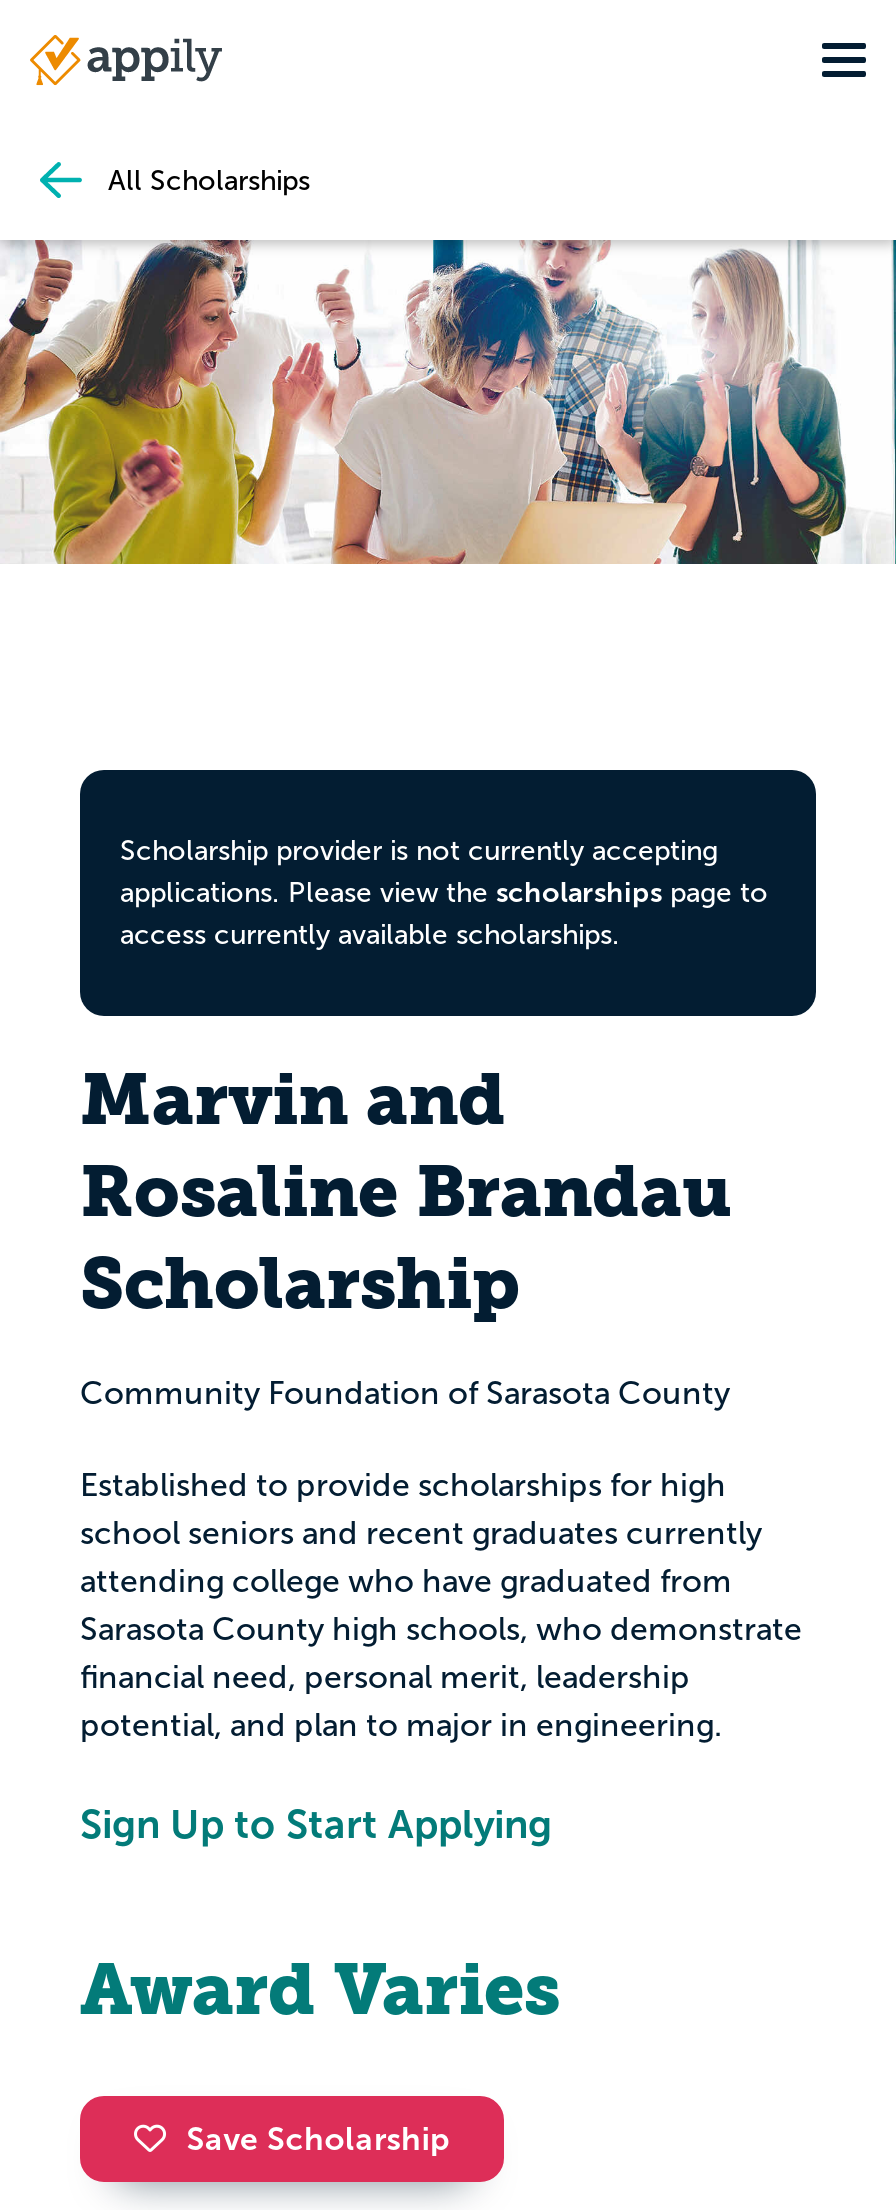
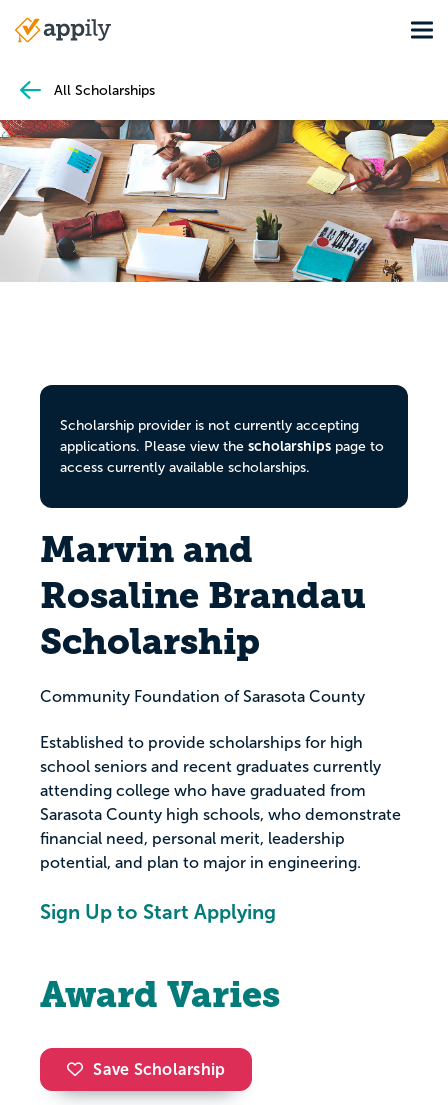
[6,238,890,566] [image] -> [3,119,445,283] [image]

